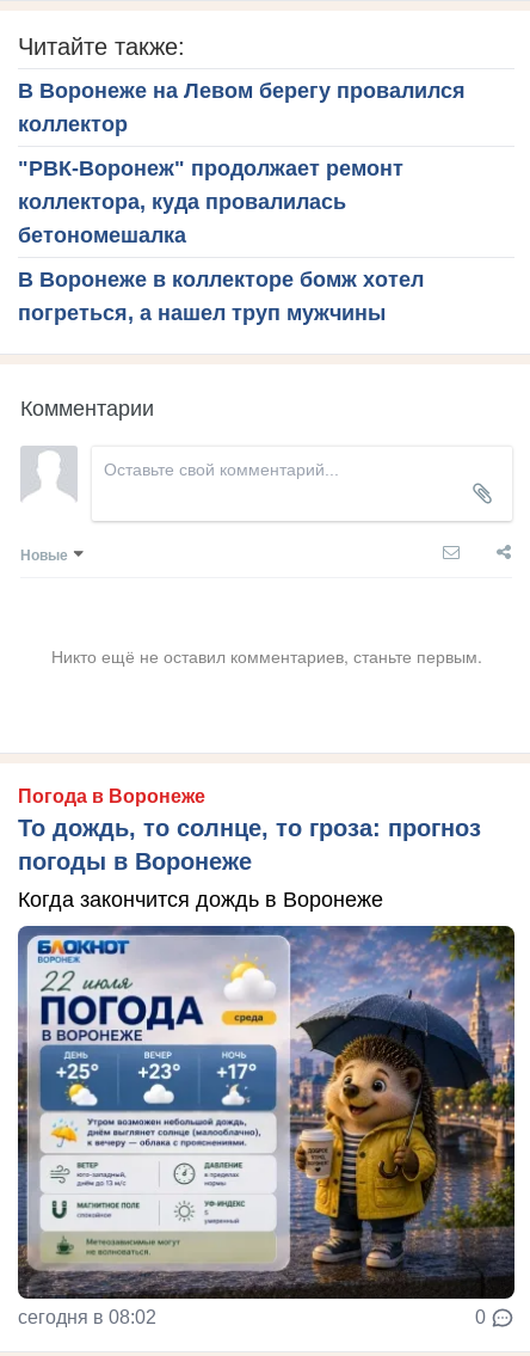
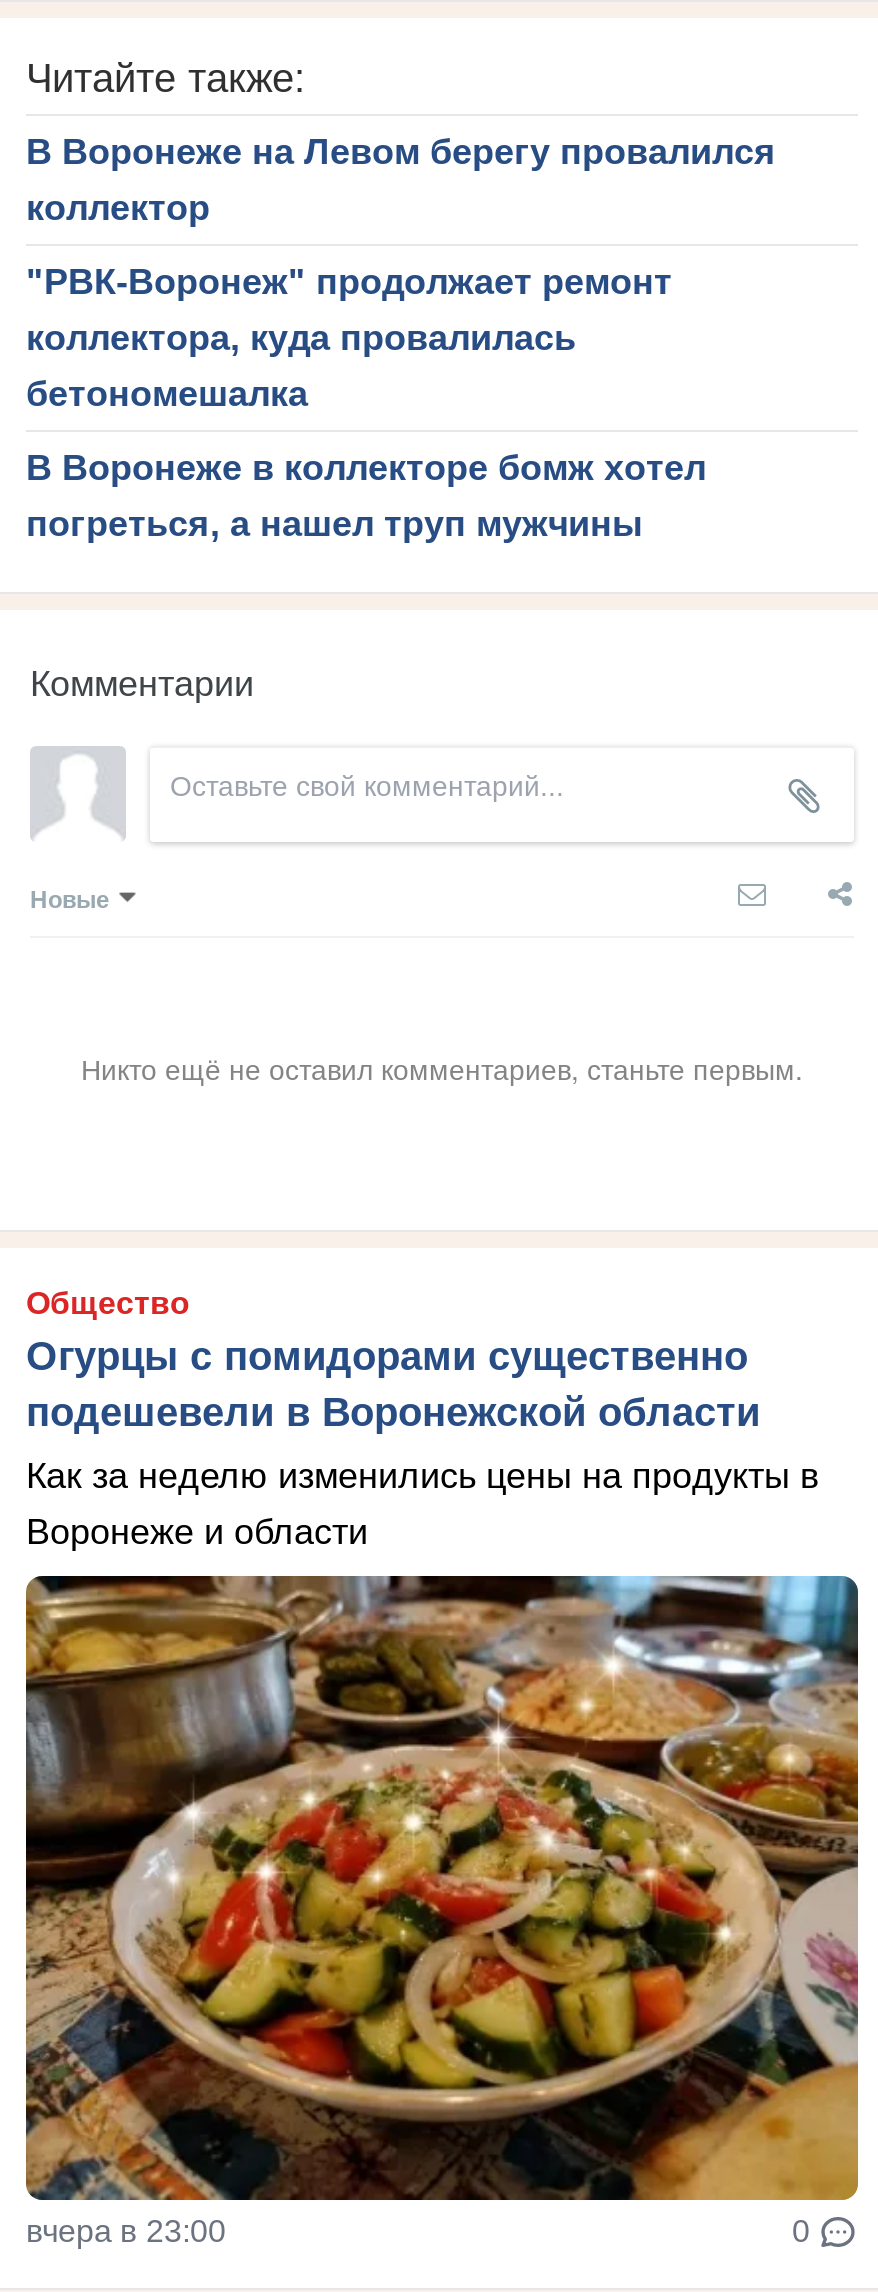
[18,786,481,874] Погода в Воронеже | То дождь, то солнце, то гроза: прогноз | погоды в Воронеже -> [26,1285,760,1433] Общество | Огурцы с помидорами существенно | подешевели в Воронежской области
[18,887,383,911] Когда закончится дождь в Воронеже -> [26,1455,820,1551] Как за неделю изменились цены на продукты в | Воронеже и области
[17,925,516,1327] [image] | сегодня в 08:02 -> [24,1574,860,2247] [image] | вчера в 23:00

